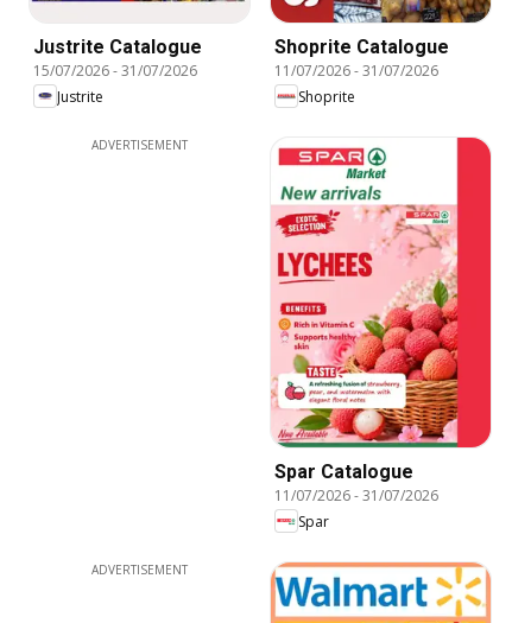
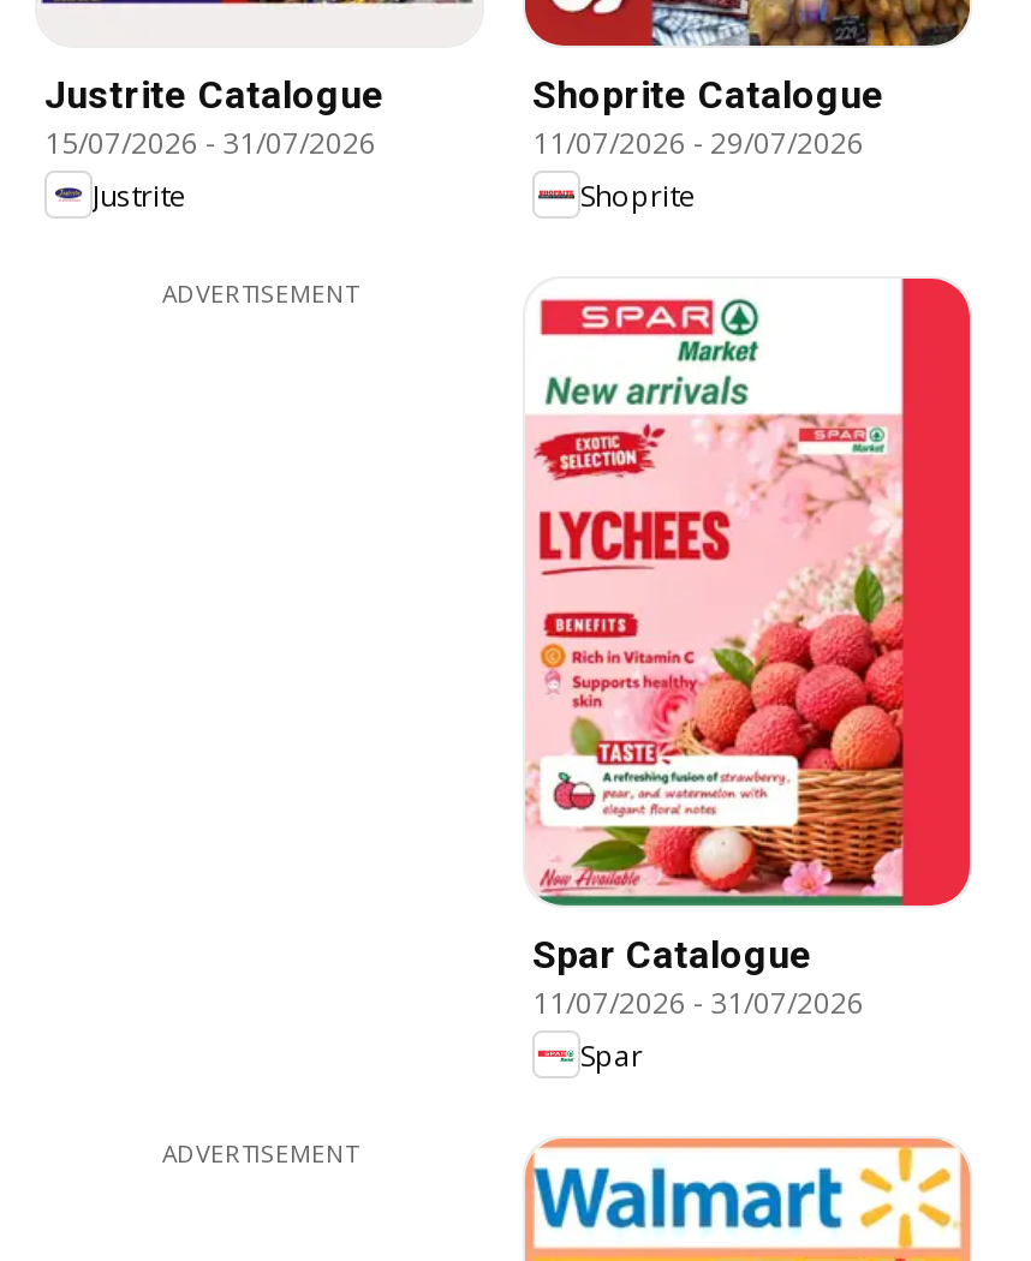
[274,61,438,81] 11/07/2026 - 31/07/2026 -> [532,123,864,164] 11/07/2026 - 29/07/2026

